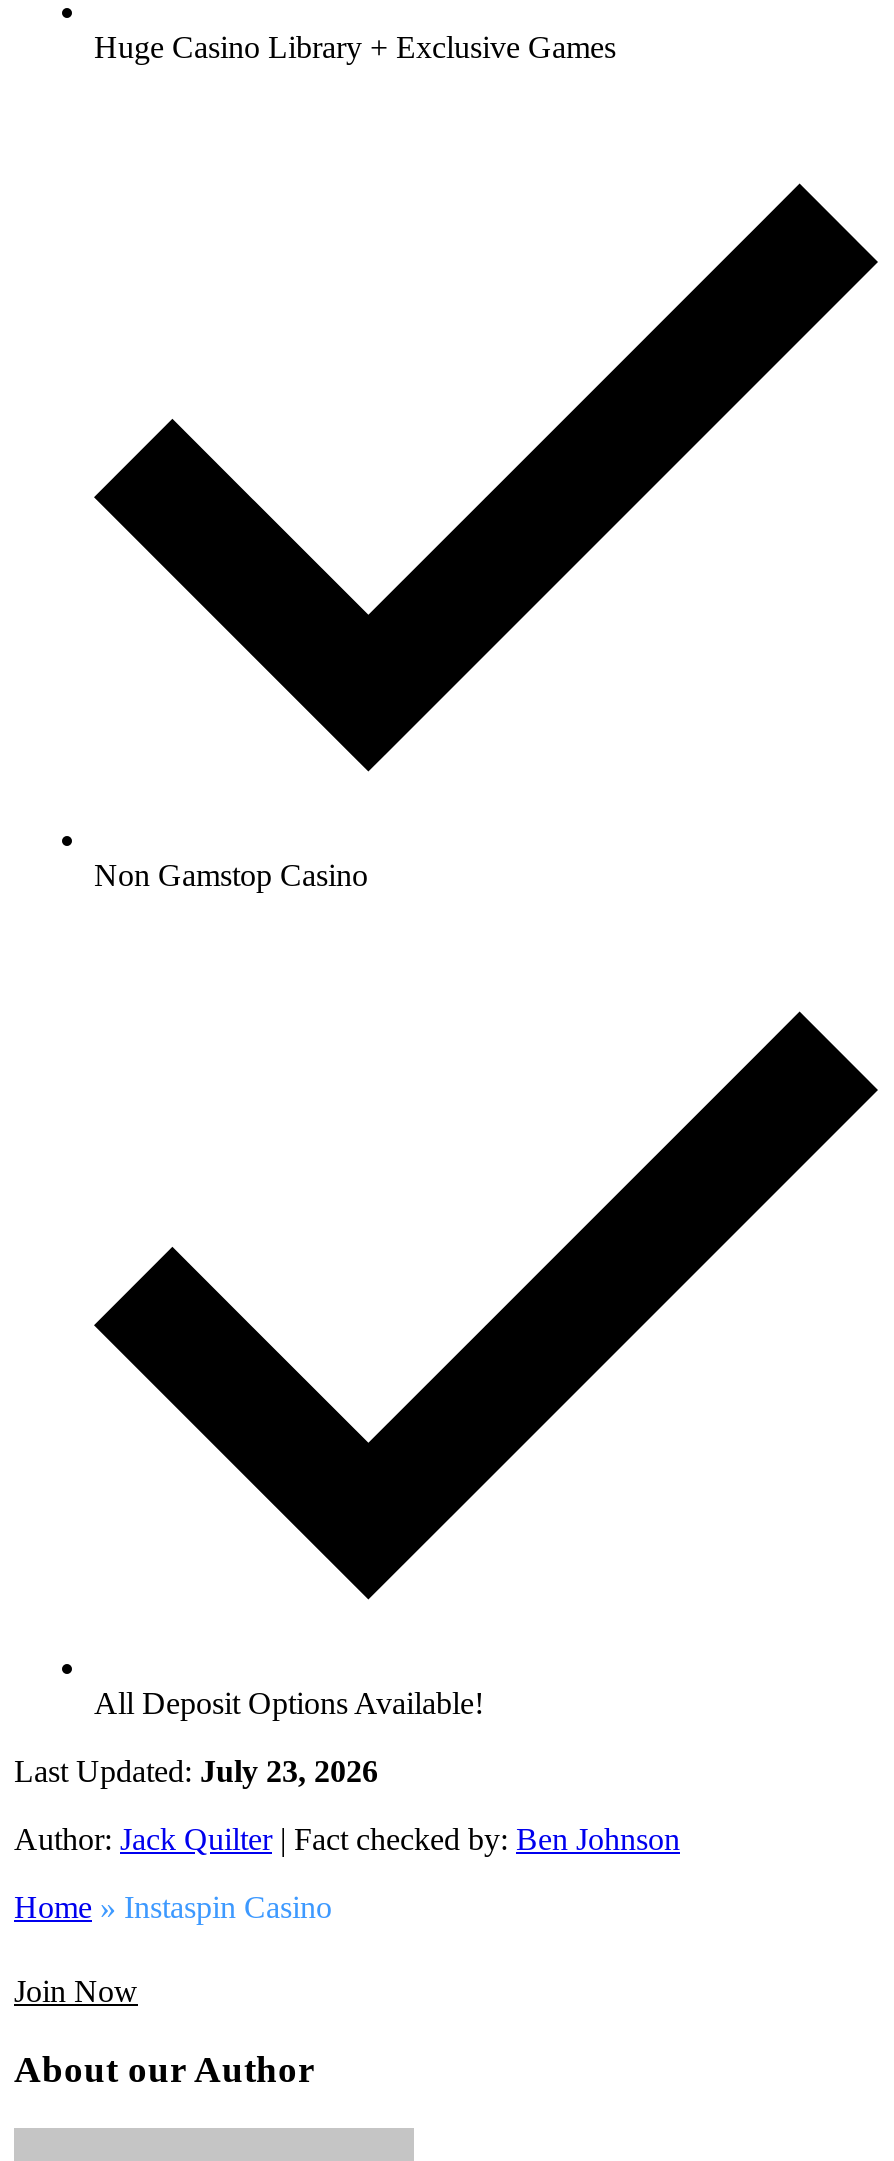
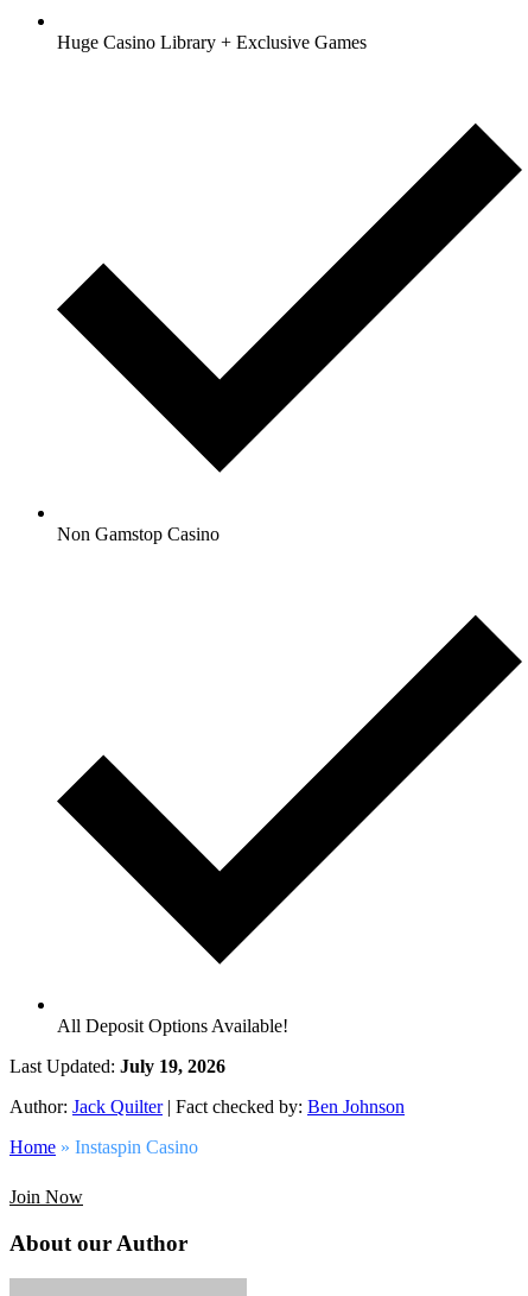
[14,1754,378,1788] Last Updated: July 23, 2026 -> [9,1056,225,1076] Last Updated: July 19, 2026

